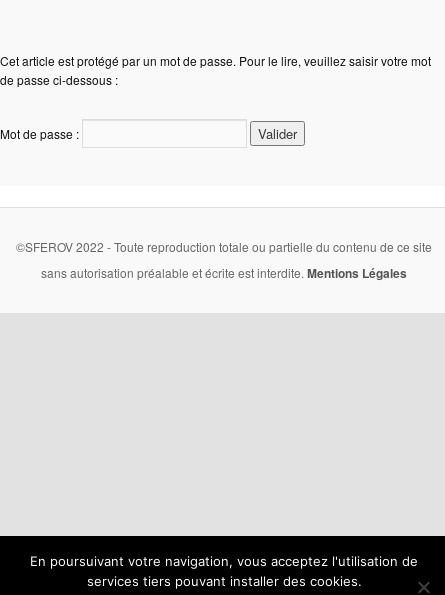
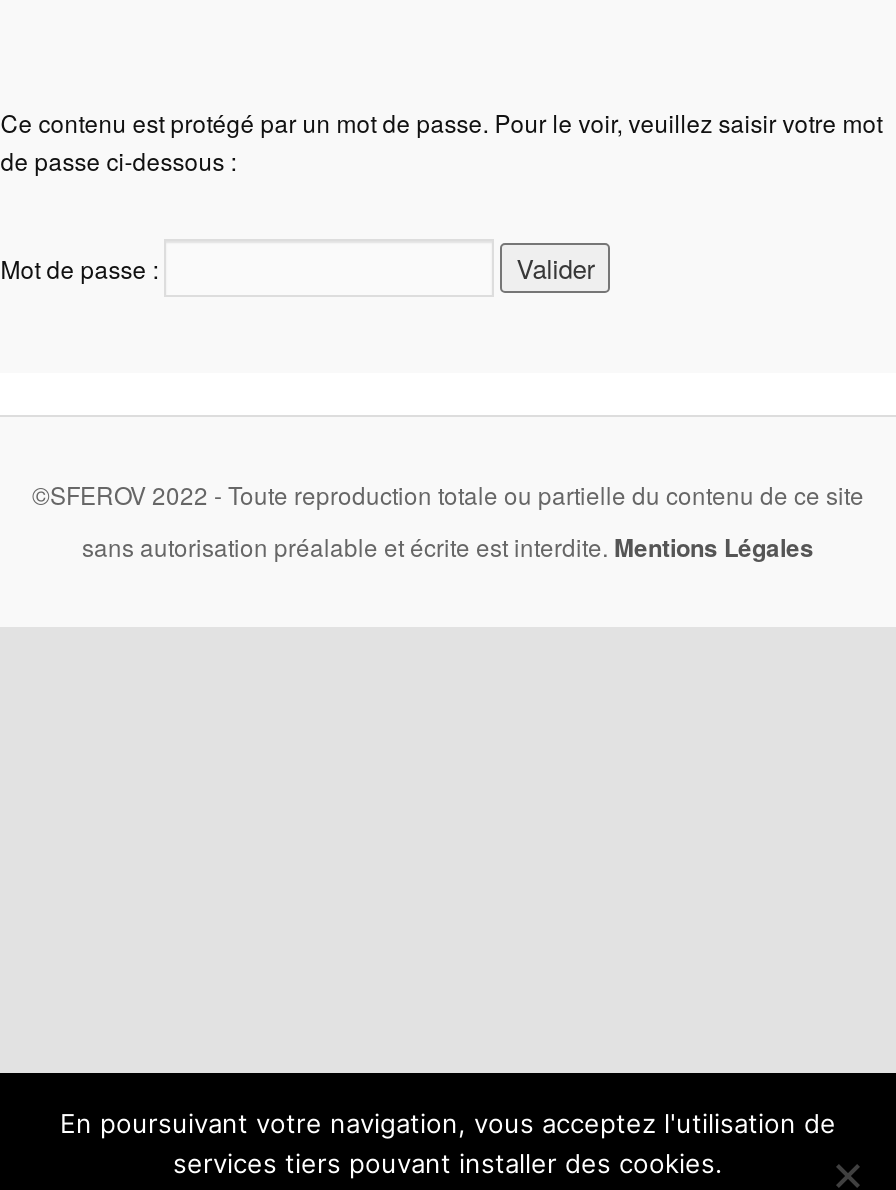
[0,52,431,69] Cet article est protégé par un mot de passe. Pour le lire, veuillez saisir votre mot -> [0,105,882,139] Ce contenu est protégé par un mot de passe. Pour le voir, veuillez saisir votre mot

